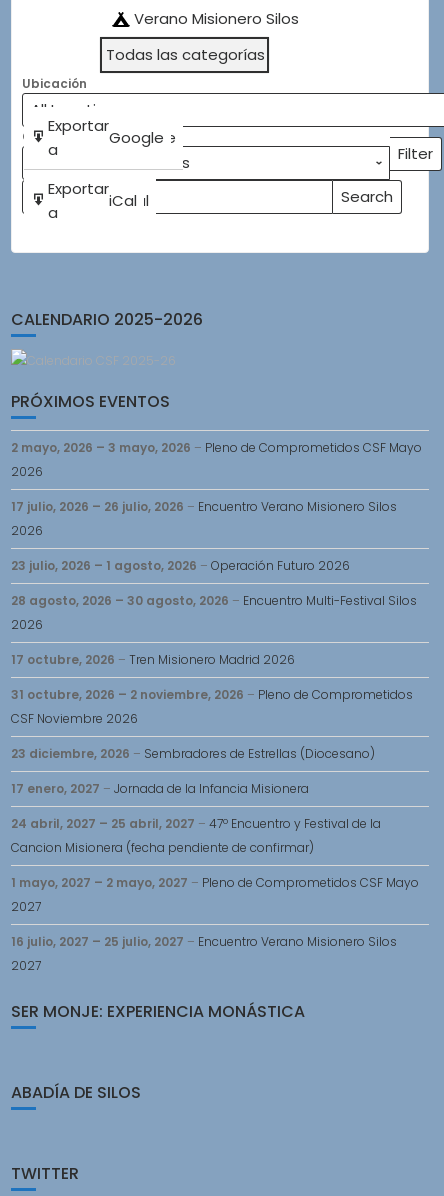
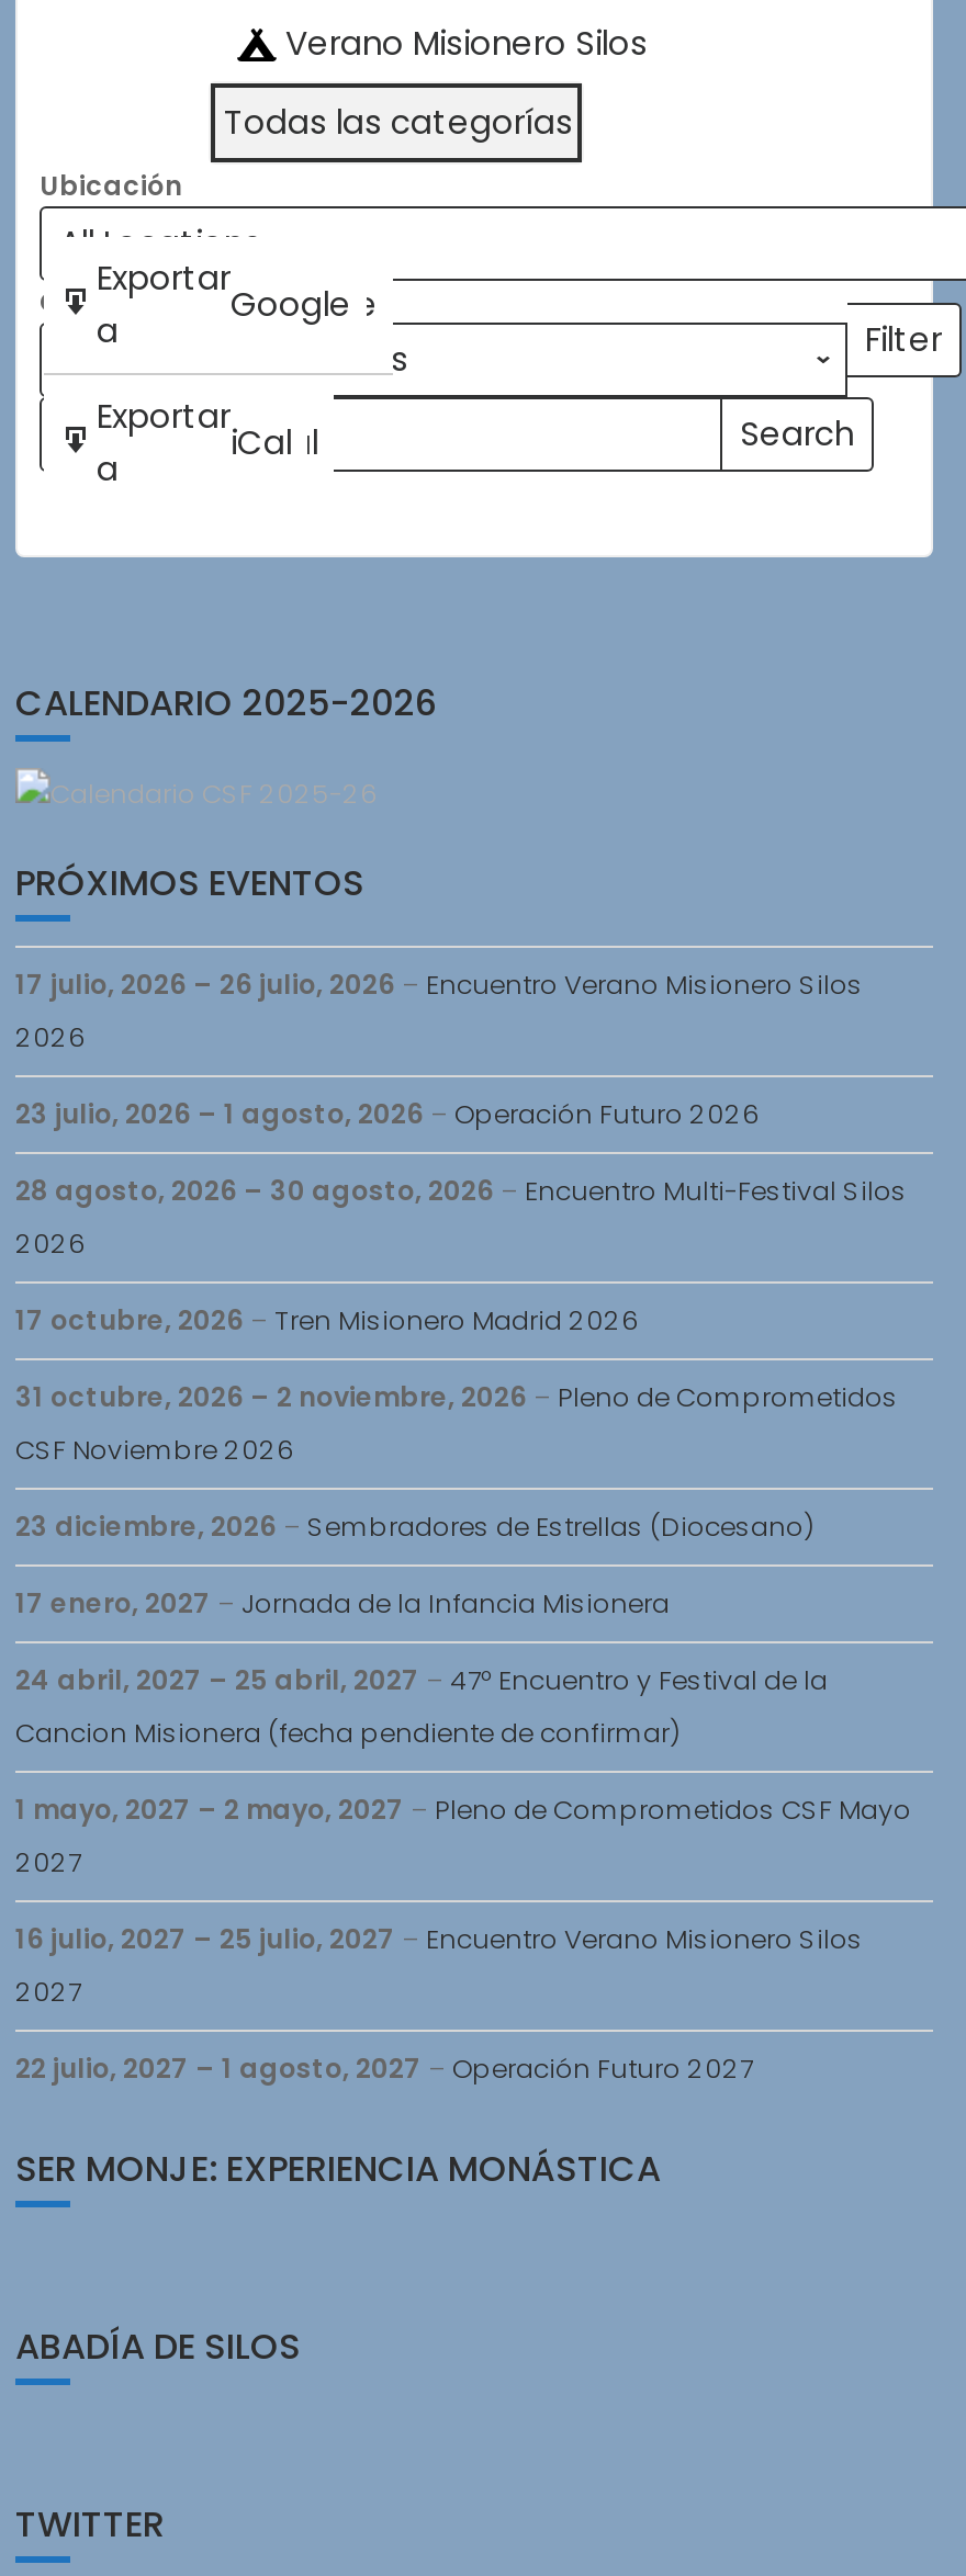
[11,439,422,480] 2 mayo, 2026 – 3 mayo, 2026 – Pleno de Comprometidos CSF Mayo | 2026 -> none
moved [11,498,419,974] -> [15,966,911,2010]: 17 julio, 2026 – 26 julio, 2026 – Encuentro Verano Misionero Silos | 2026 | 23 julio, 2026 – 1 agosto, 2026 – Operación Futuro 2026 | ... | 16 julio, 2027 – 25 julio, 2027 – Encuentro Verano Misionero Silos | 2027
none -> [15,2050,753,2087] 22 julio, 2027 – 1 agosto, 2027 – Operación Futuro 2027

